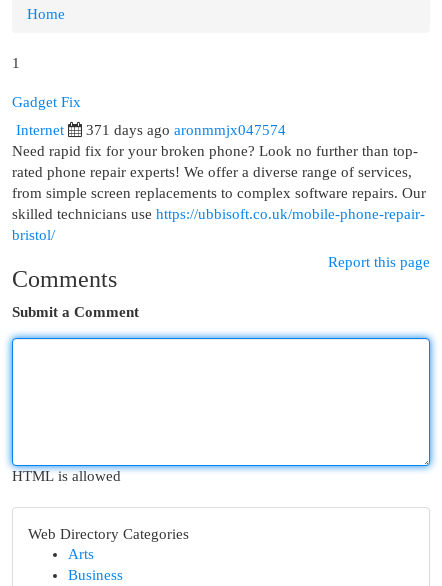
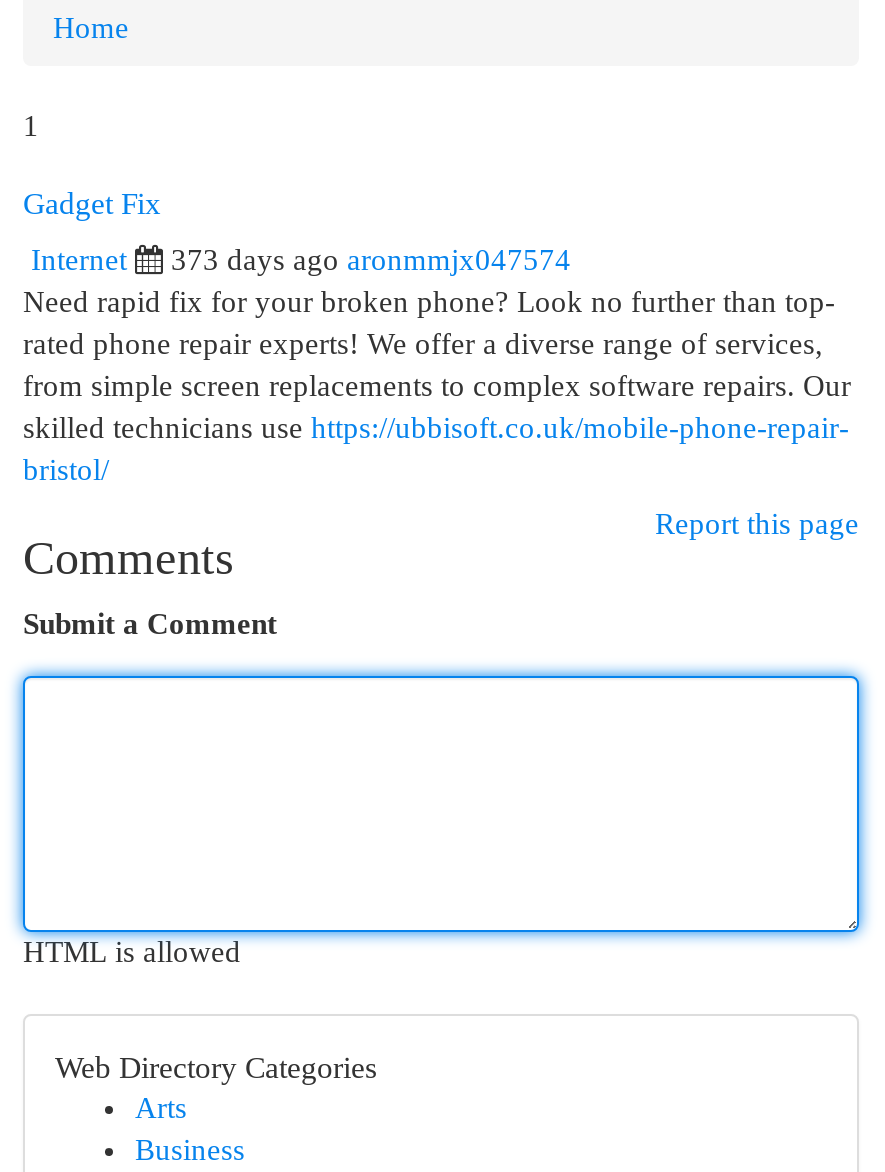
[86,122,286,138] 371 days ago aronmmjx047574 -> [171,244,571,276] 373 days ago aronmmjx047574

